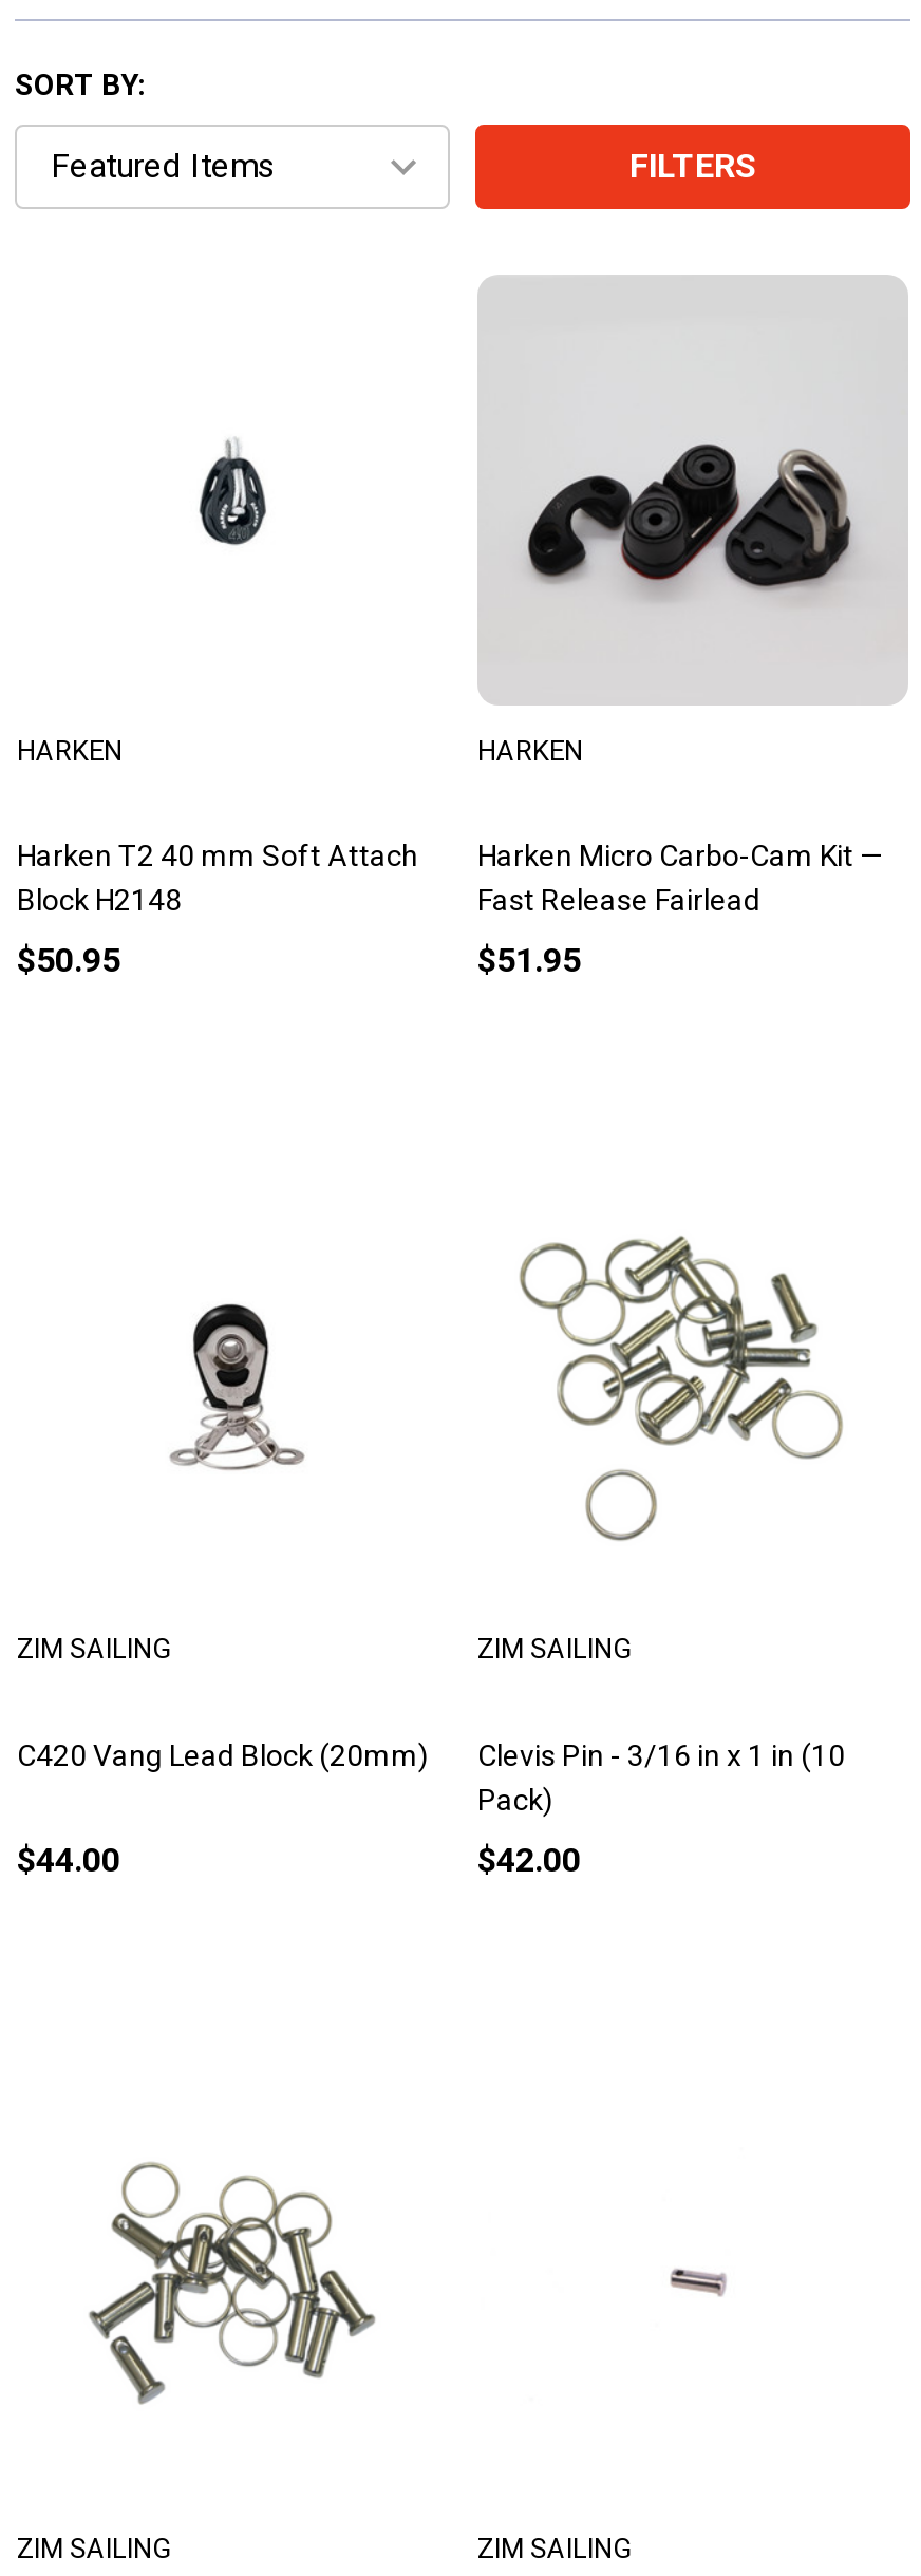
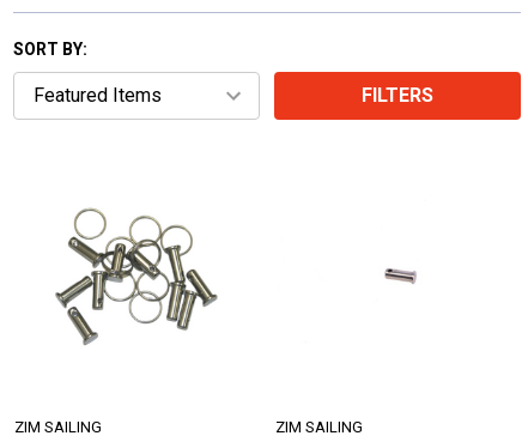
[477,275,908,766] [image] | HARKEN -> none
[196,439,268,547] [image] -> none
[17,735,123,766] HARKEN -> none
[17,839,418,917] Harken T2 40 mm Soft Attach | Block H2148 -> none
[477,839,883,917] Harken Micro Carbo-Cam Kit — | Fast Release Fairlead -> none
[17,941,120,981] $50.95 -> none
[477,941,581,981] $51.95 -> none
[518,1234,845,1542] [image] -> none
[169,1301,306,1472] [image] -> none
[17,1633,171,1665] ZIM SAILING -> none
[477,1633,632,1665] ZIM SAILING -> none
[17,1738,429,1772] C420 Vang Lead Block (20mm) -> none
[477,1738,845,1816] Clevis Pin - 3/16 in x 1 in (10 | Pack) -> none
[17,1839,120,1880] $44.00 -> none
[477,1839,581,1880] $42.00 -> none

